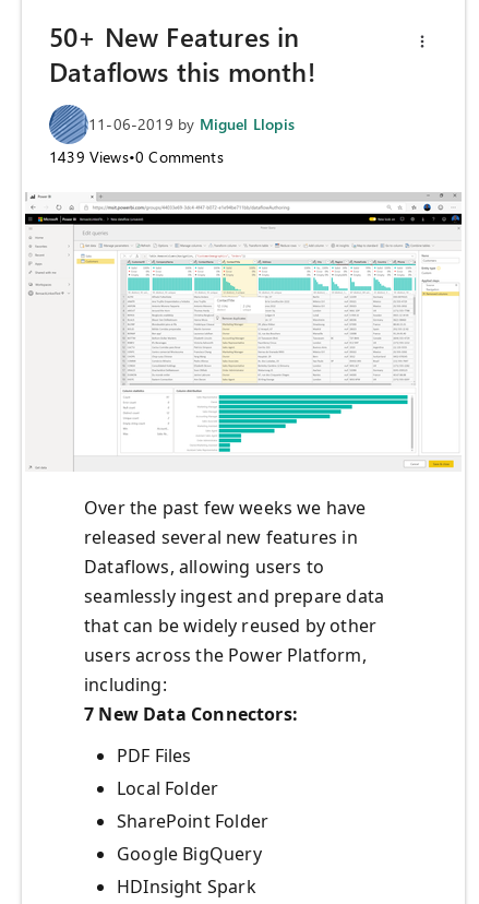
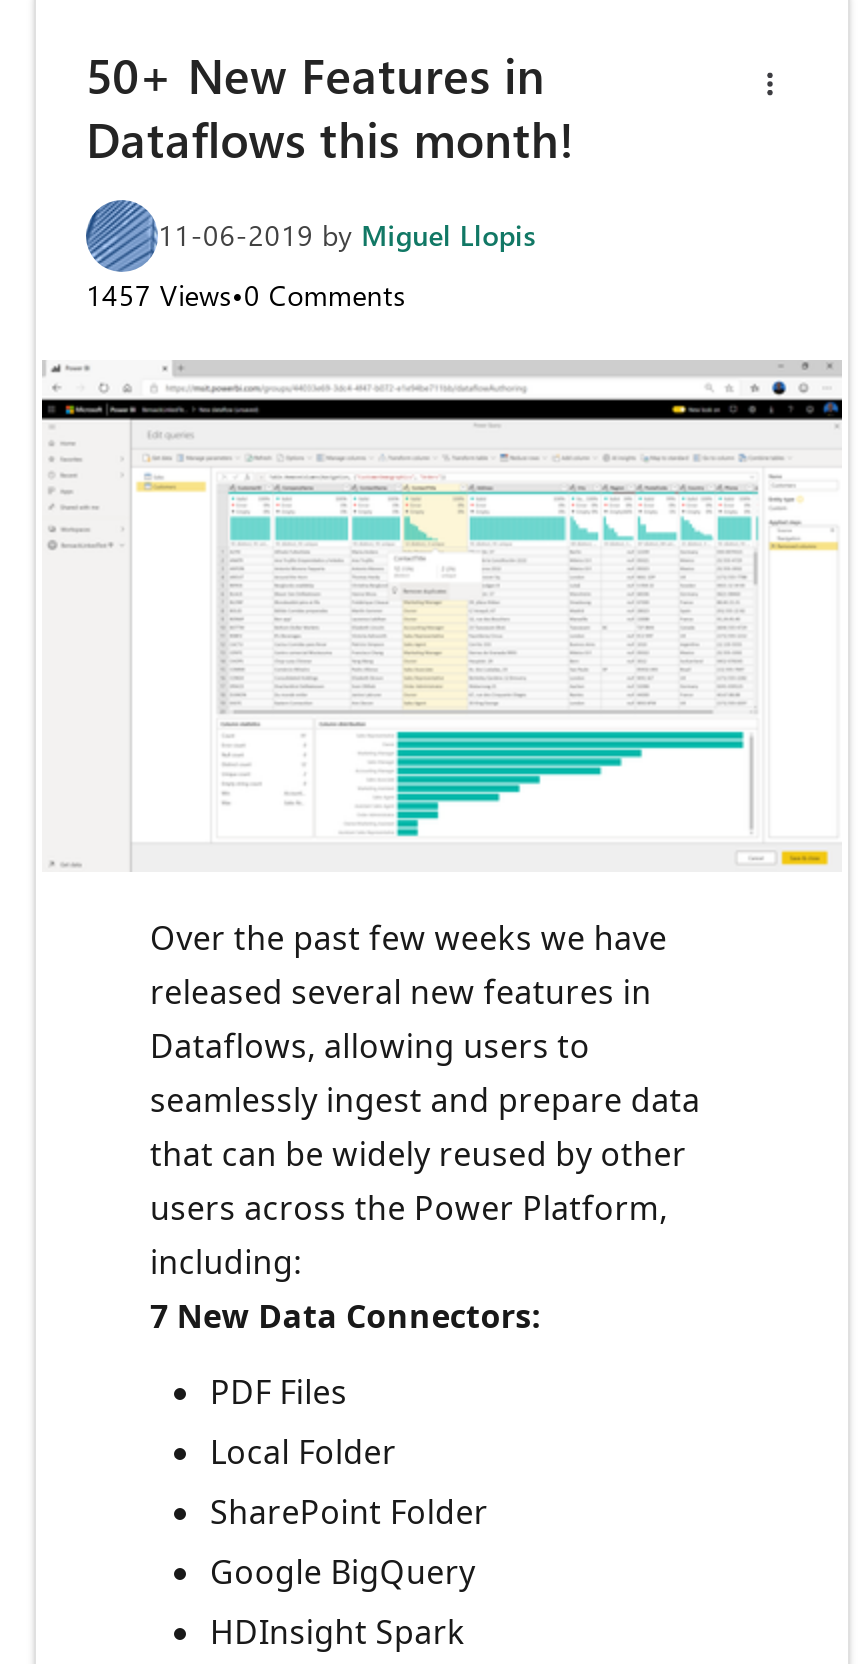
[49,147,223,167] 1439 Views•0 Comments -> [86,277,406,315] 1457 Views•0 Comments

